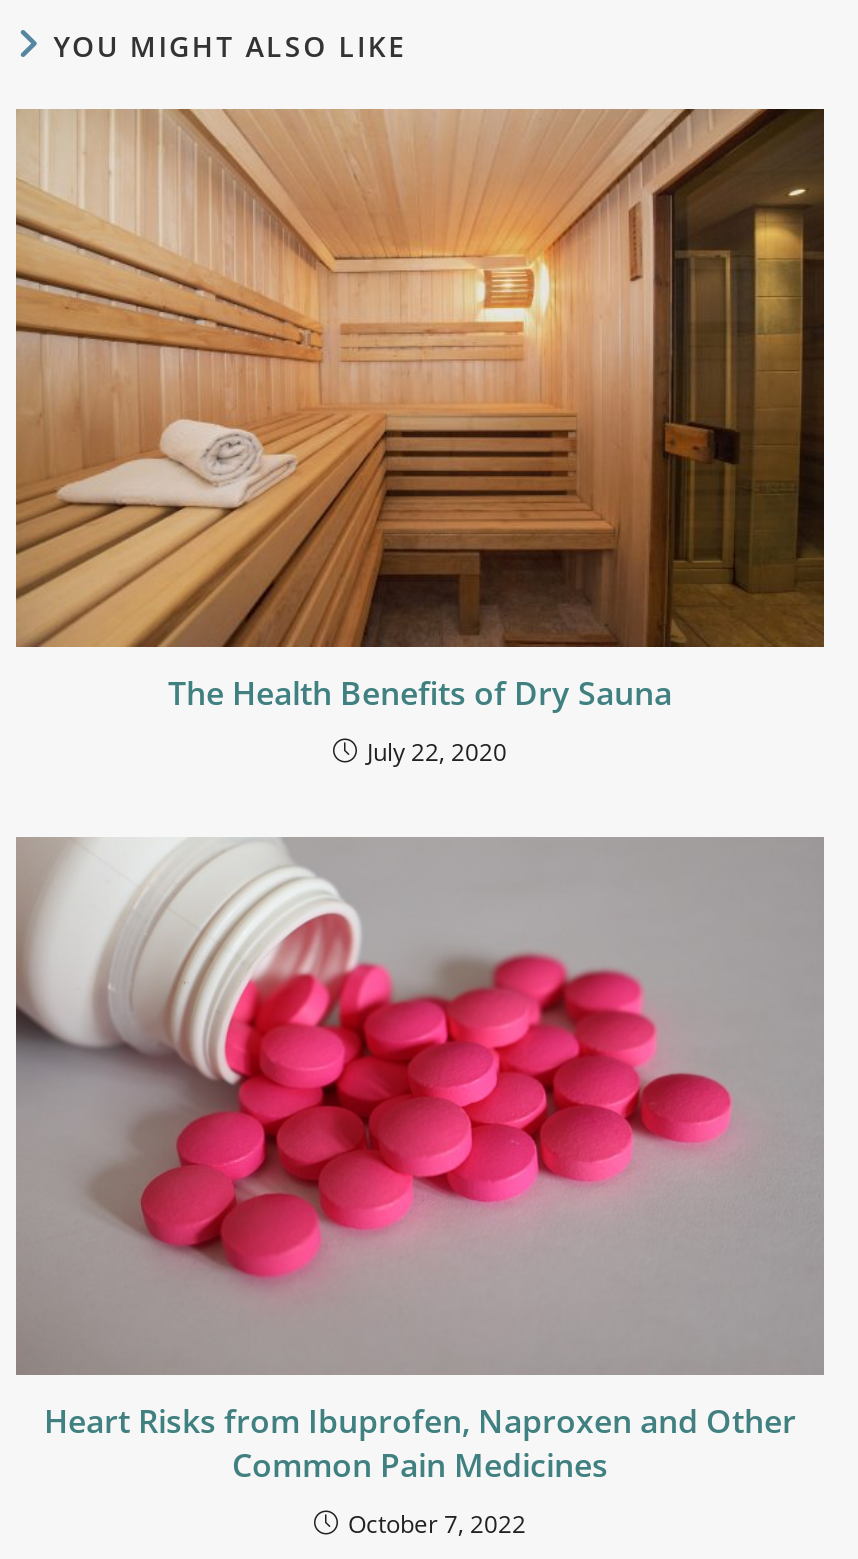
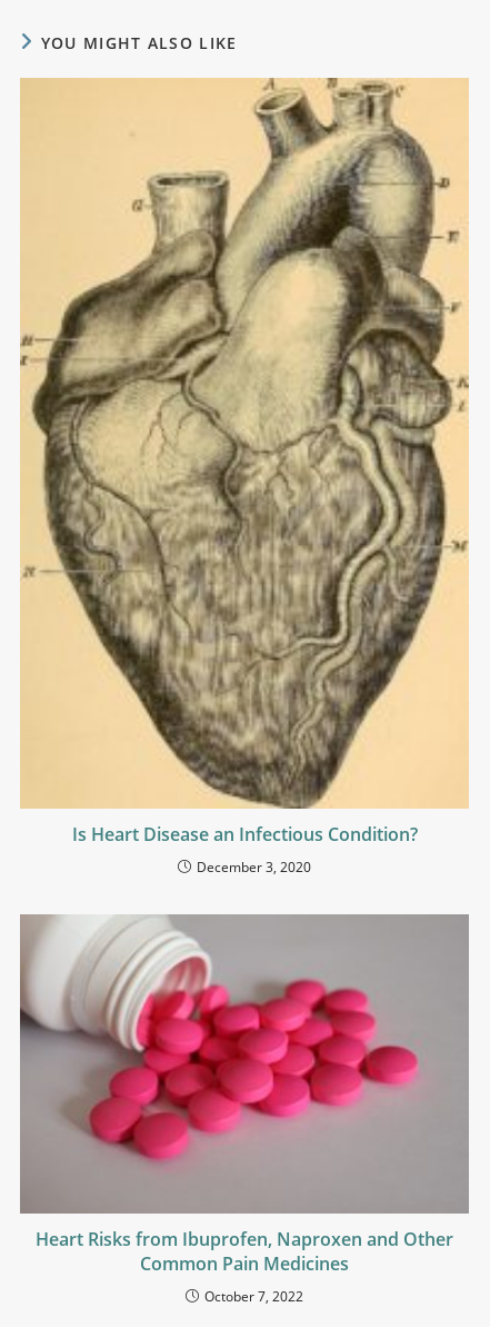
[14,107,826,715] [image] | The Health Benefits of Dry Sauna -> [19,78,470,847] [image] | Is Heart Disease an Infectious Condition?
[367,735,507,769] July 22, 2020 -> [197,858,311,877] December 3, 2020

